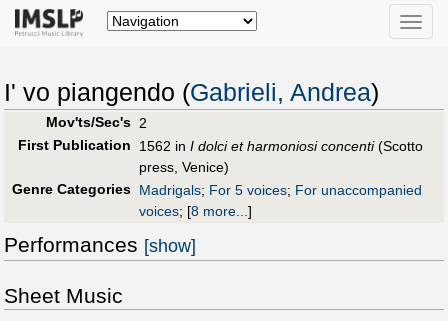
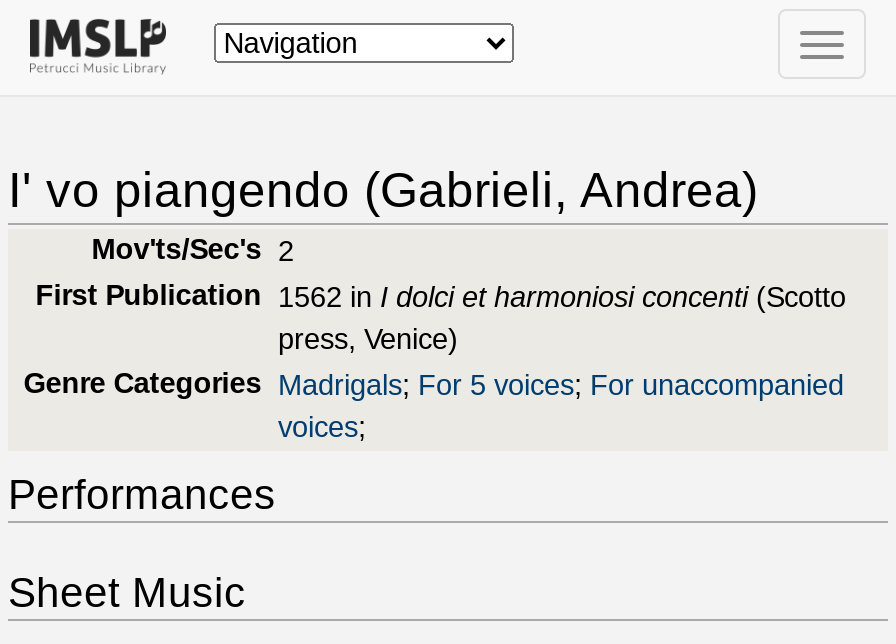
[139,203,252,219] voices; [8 more...] -> [278,412,366,444] voices;
[4,233,196,256] Performances [show] -> [8,471,276,517] Performances

